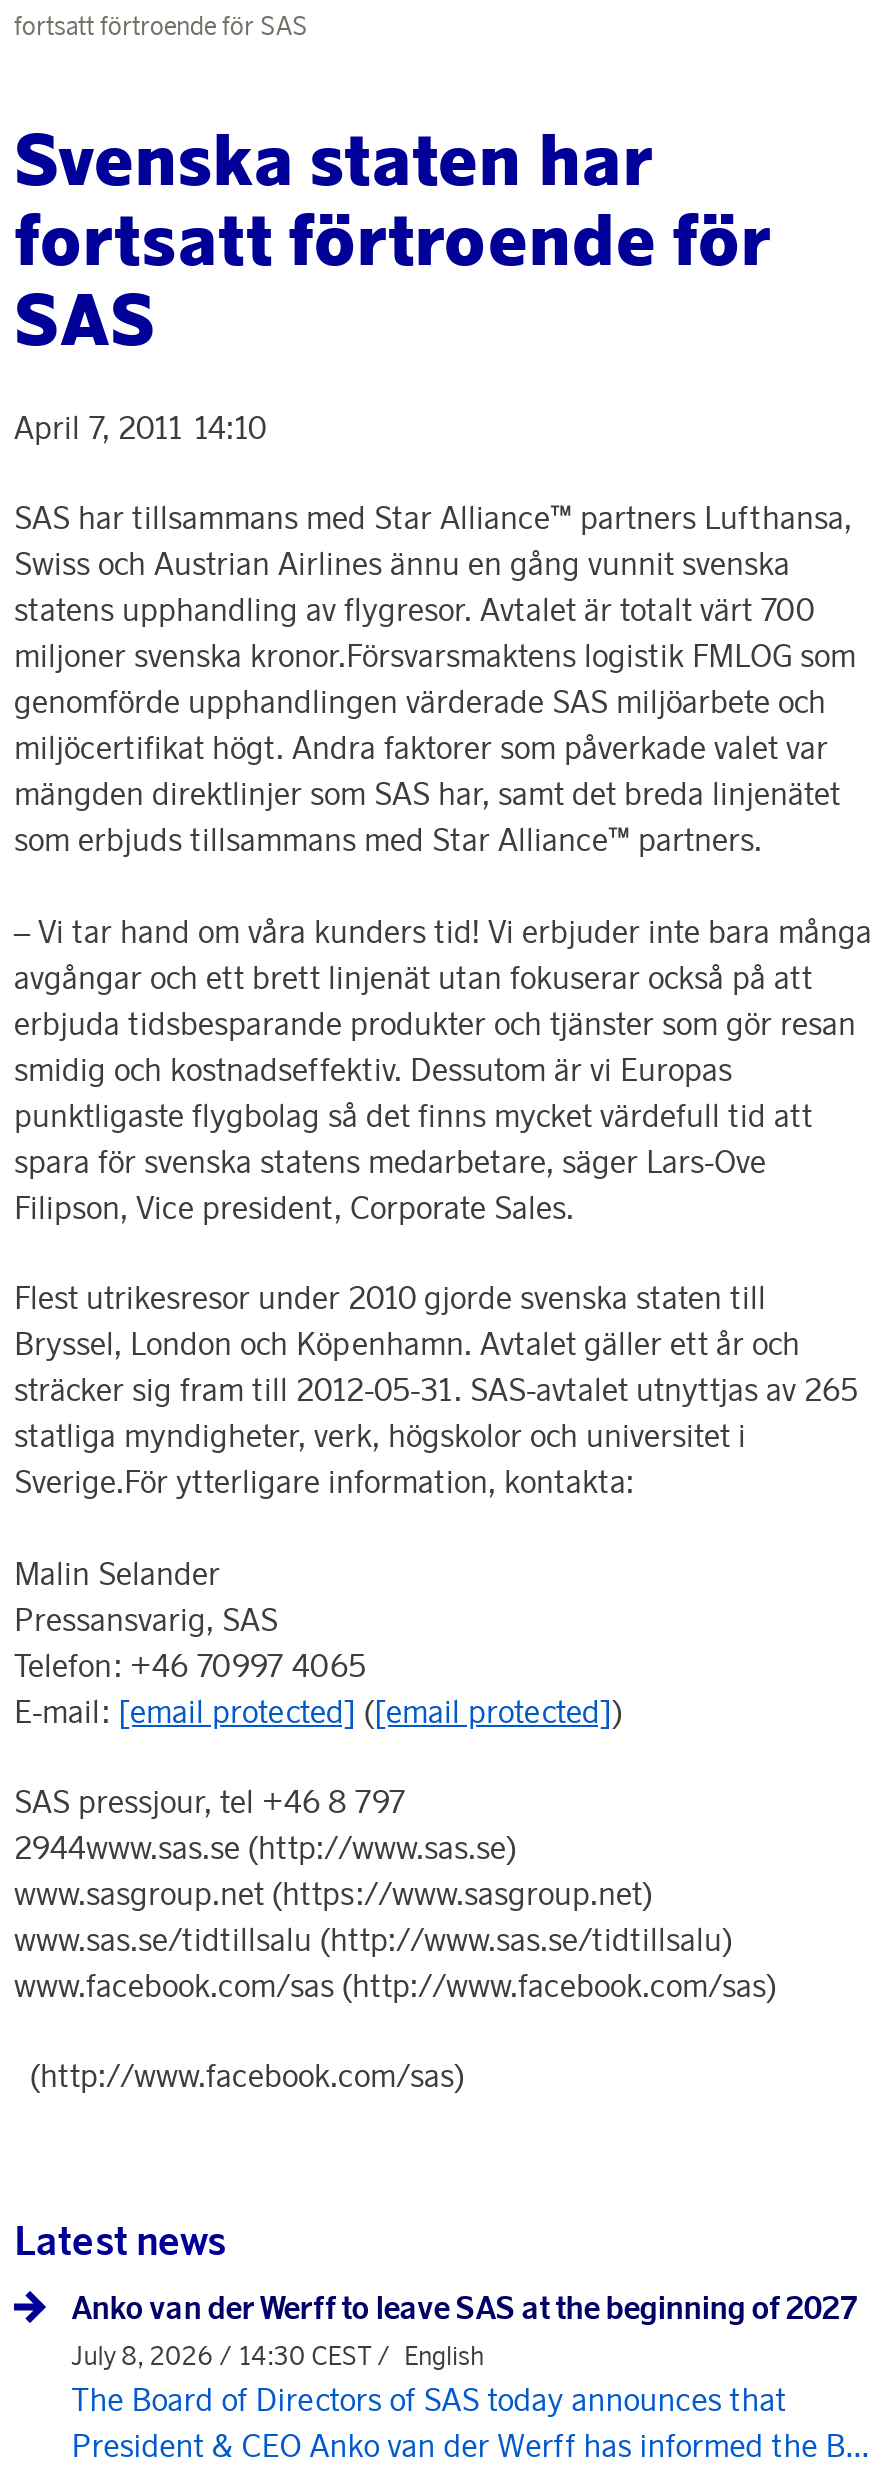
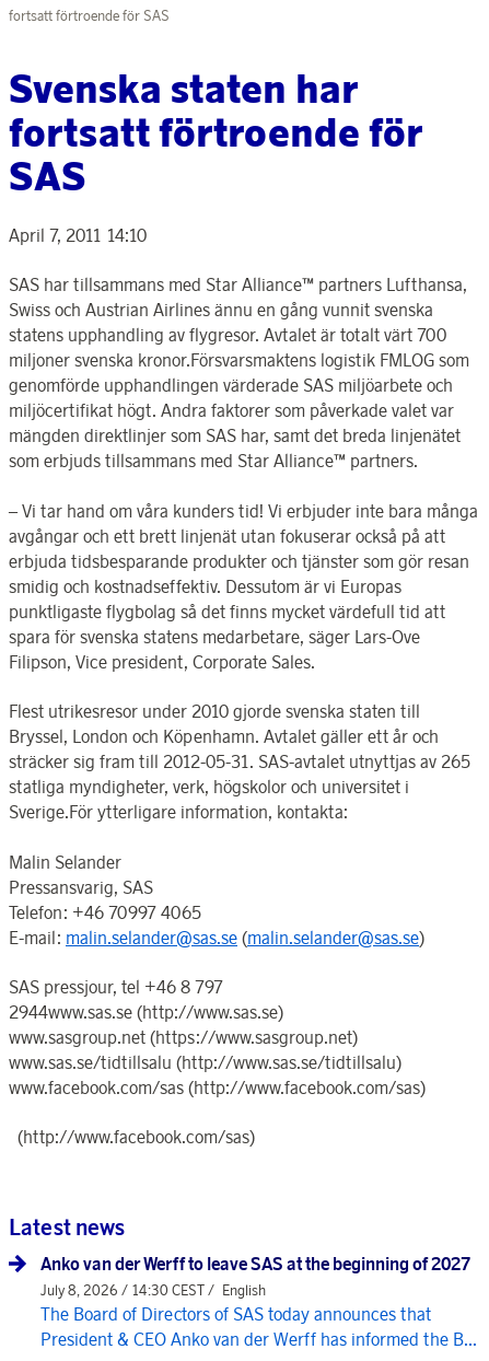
[14,1690,622,1730] E-mail: [email protected] ([email protected]) -> [9,926,424,948] E-mail: malin.selander@sas.se (malin.selander@sas.se)

